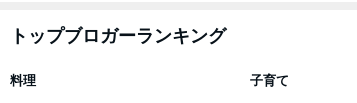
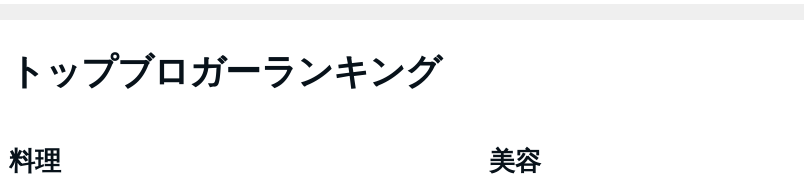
[250,73,289,88] 子育て -> [489,146,541,176] 美容

